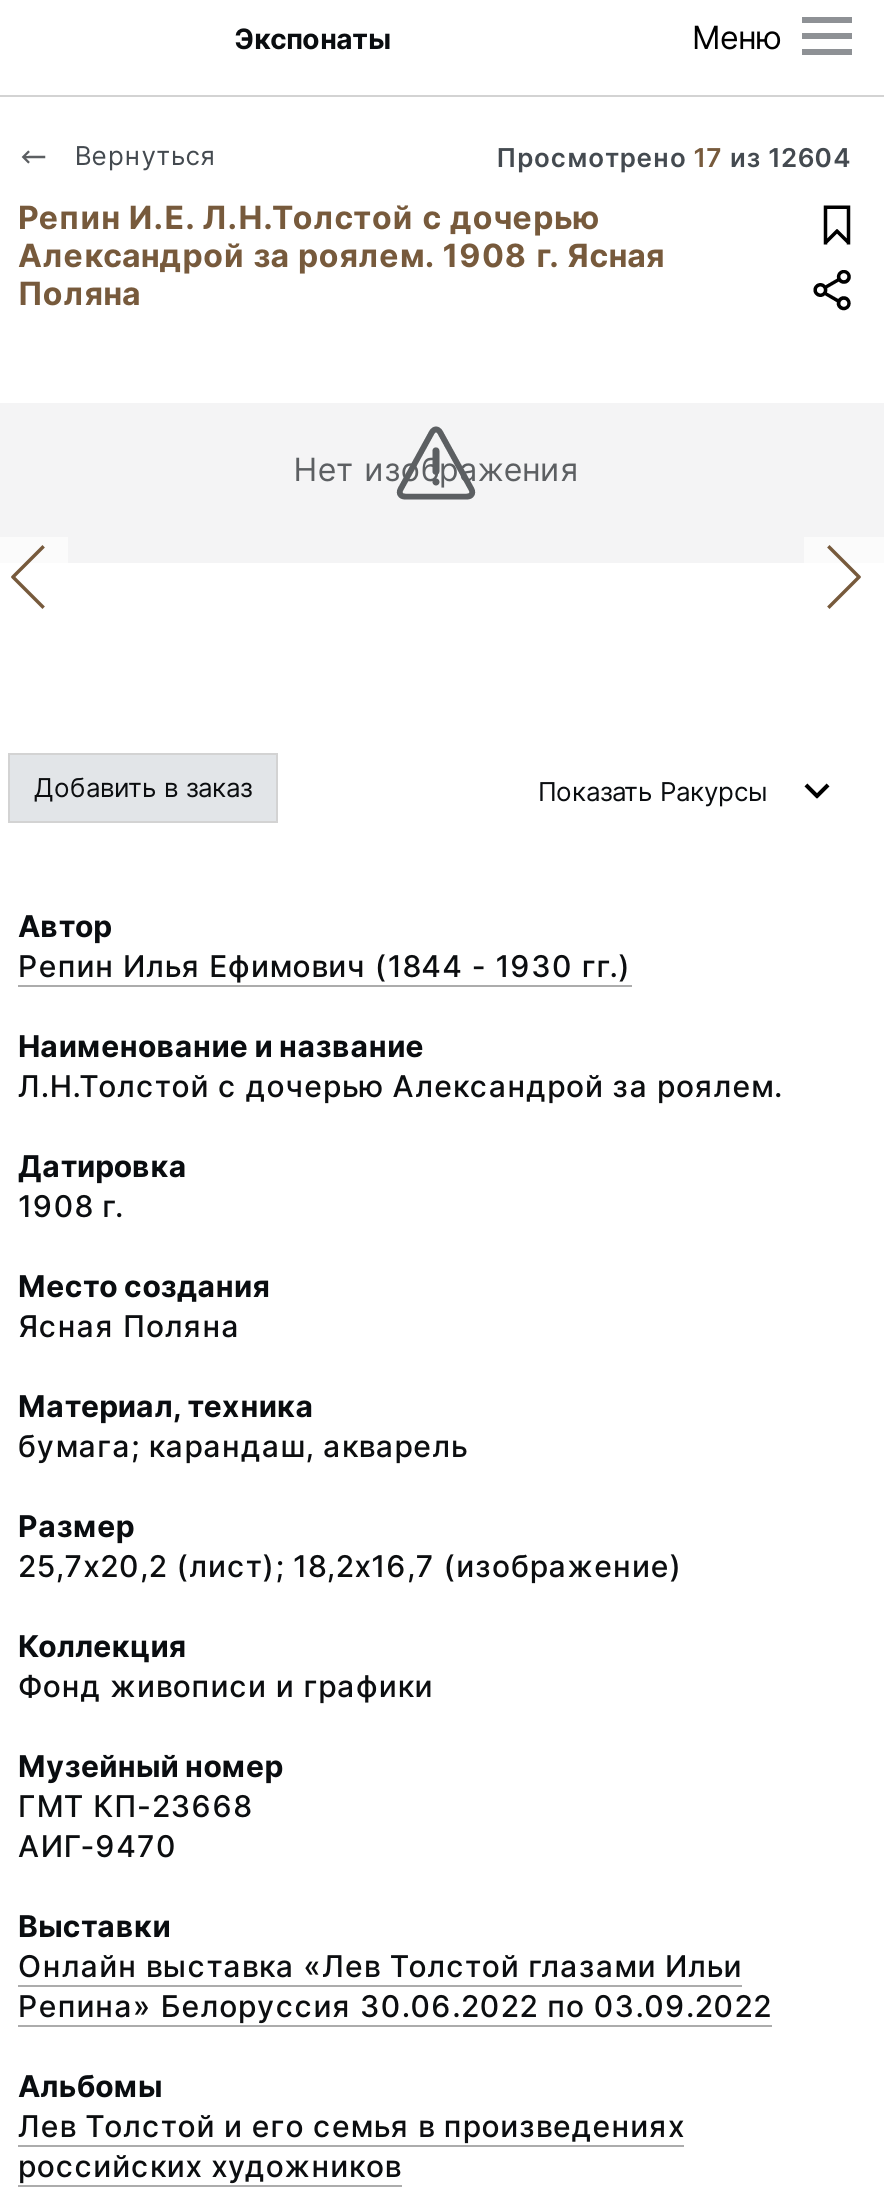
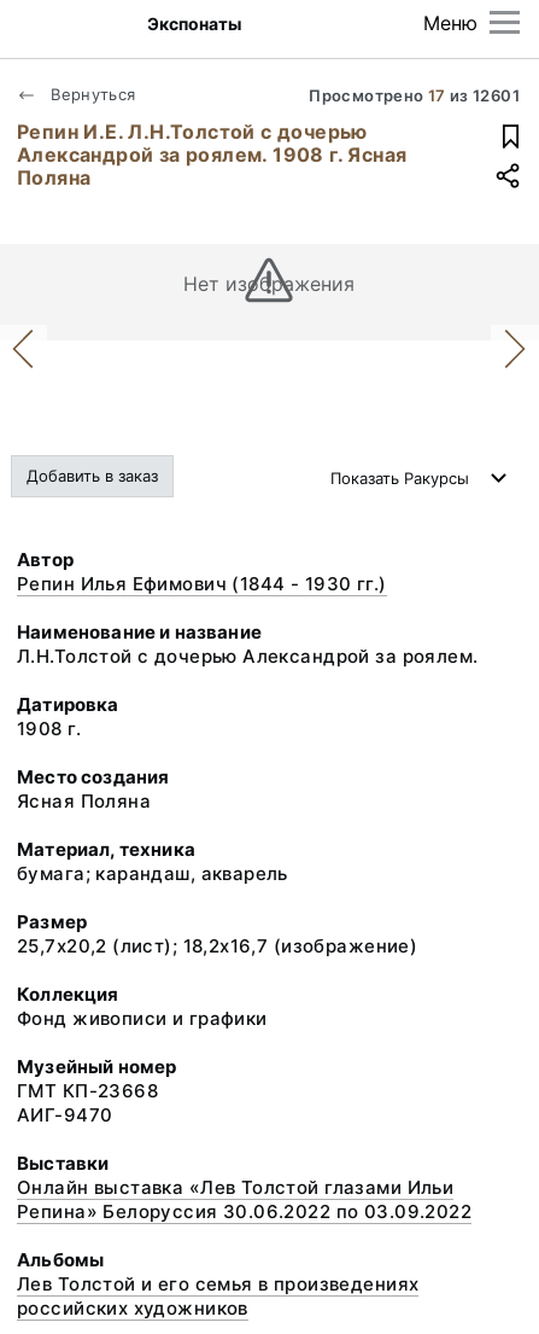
[496,141,852,173] Просмотрено 17 из 12604 -> [309,86,520,105] Просмотрено 17 из 12601

